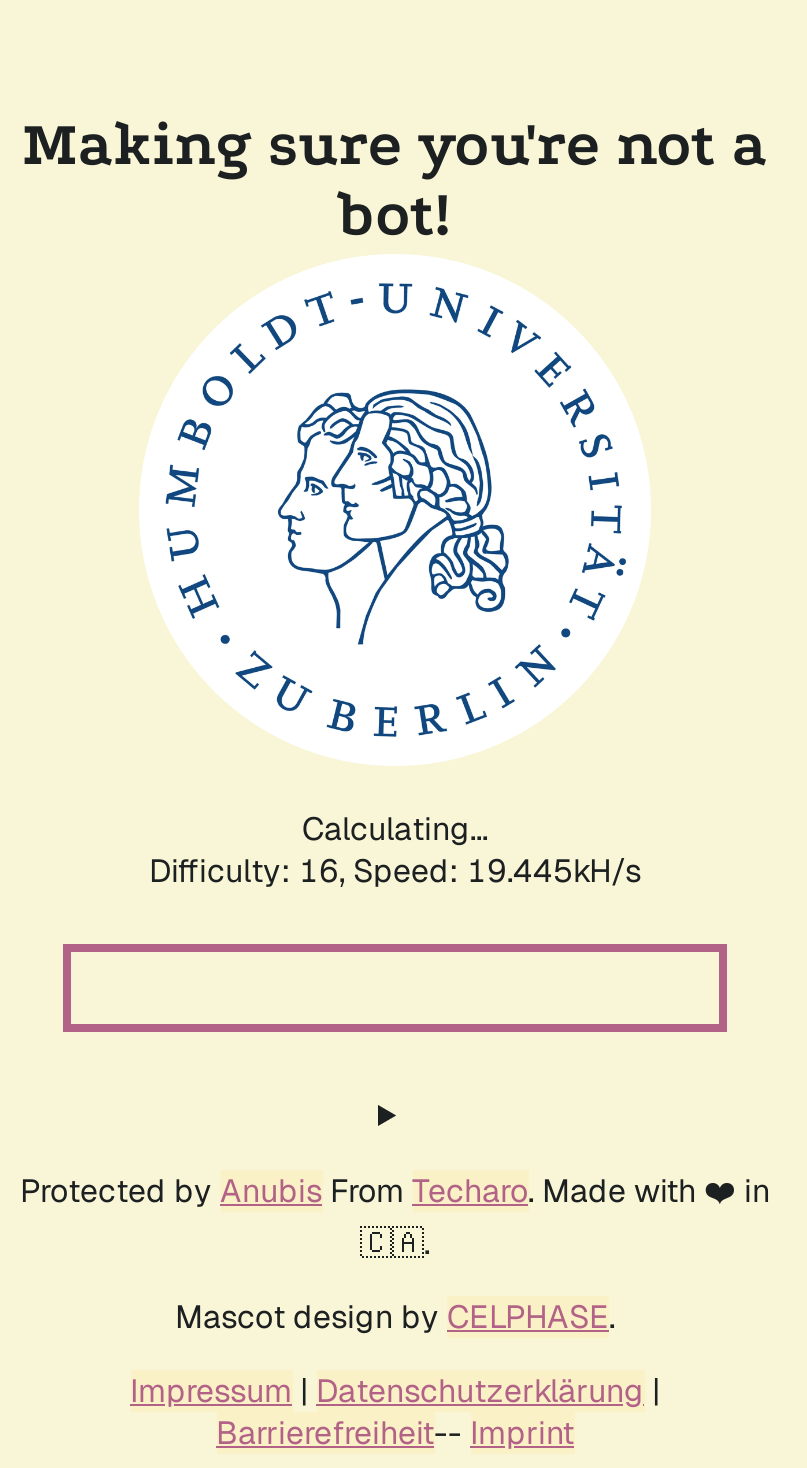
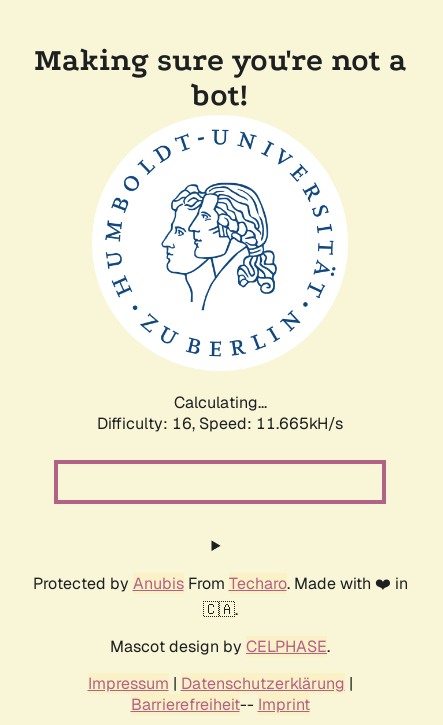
[149,850,641,892] Difficulty: 16, Speed: 19.445kH/s -> [97,413,343,434] Difficulty: 16, Speed: 11.665kH/s

